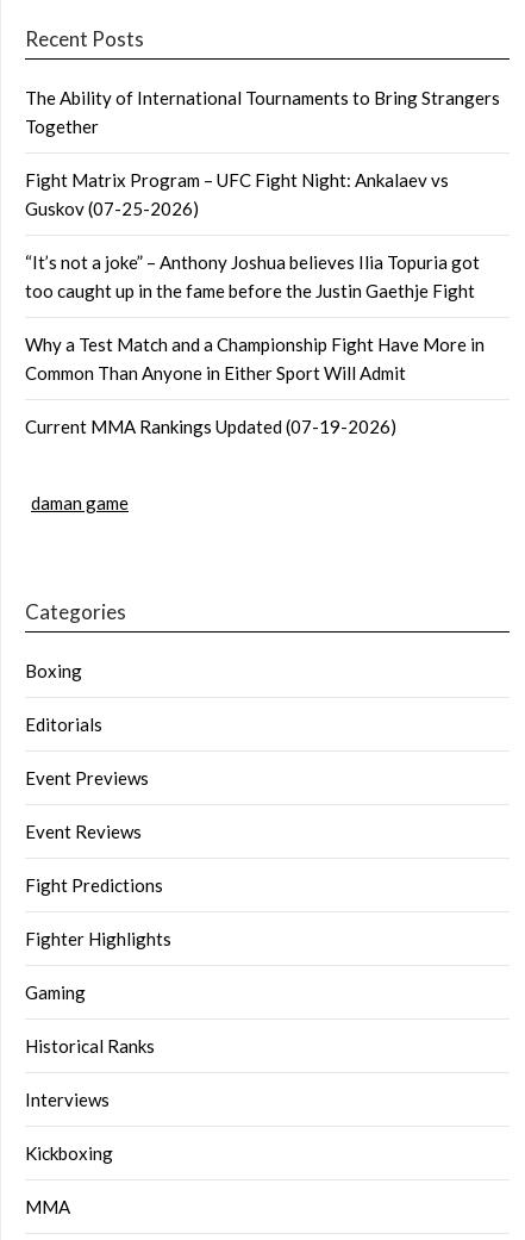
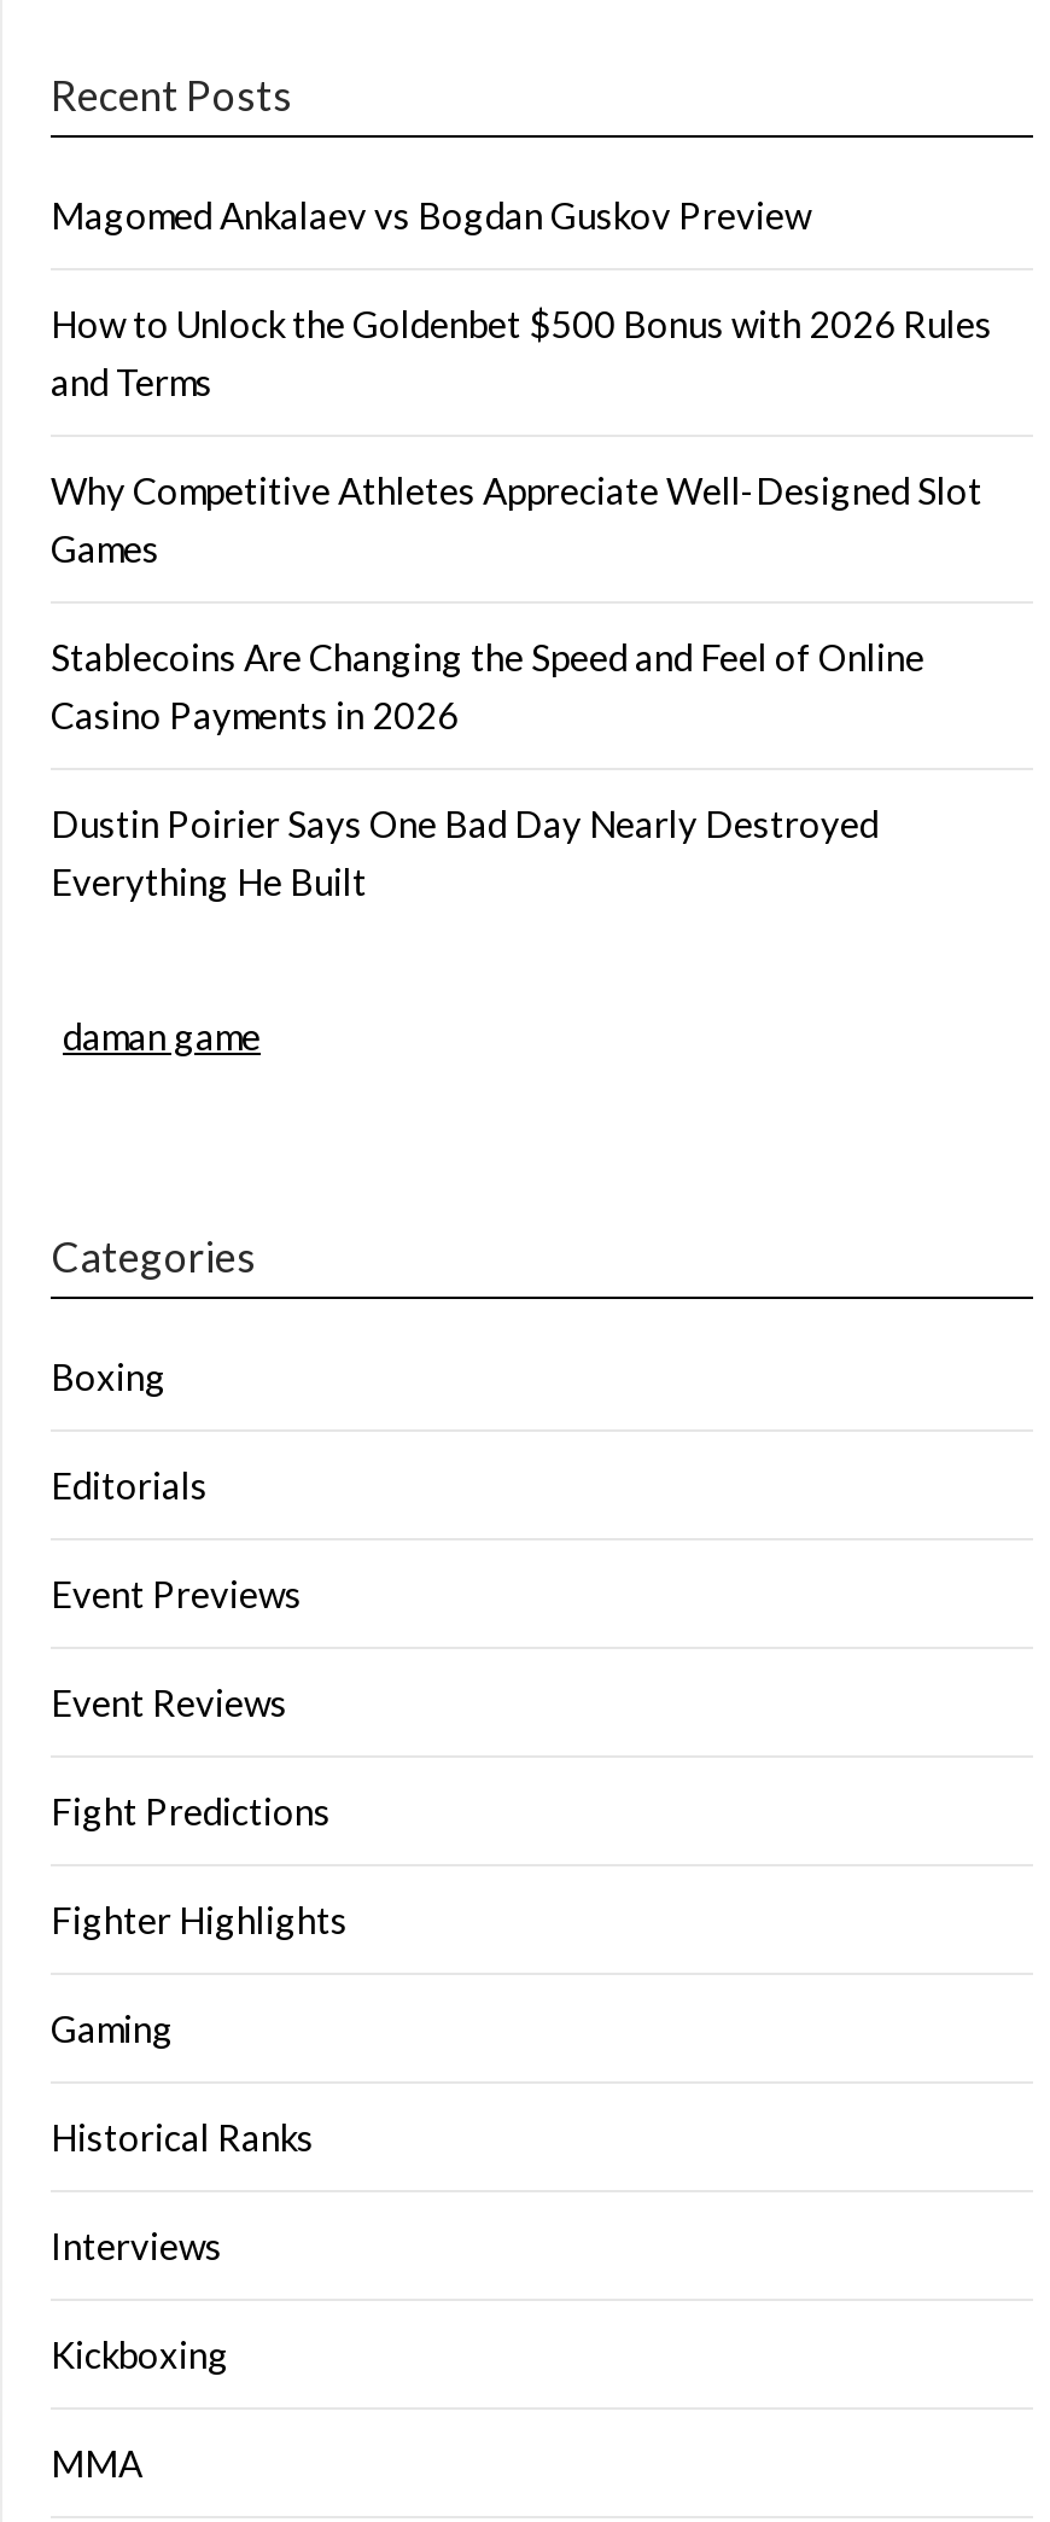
[25,87,500,137] The Ability of International Tournaments to Bring Strangers | Together -> [51,194,811,237] Magomed Ankalaev vs Bogdan Guskov Preview
[25,170,449,220] Fight Matrix Program – UFC Fight Night: Ankalaev vs | Guskov (07-25-2026) -> [51,303,992,404] How to Unlock the Goldenbet $500 Bonus with 2026 Rules | and Terms
[25,252,480,302] “It’s not a joke” – Anthony Joshua believes Ilia Topuria got | too caught up in the fame before the Justin Gaethje Fight -> [51,469,982,571] Why Competitive Athletes Appreciate Well-Designed Slot | Games
[25,334,485,384] Why a Test Match and a Championship Fight Have More in | Common Than Anyone in Either Sport Will Admit -> [51,636,924,737] Stablecoins Are Changing the Speed and Feel of Online | Casino Payments in 2026
[25,416,396,438] Current MMA Rankings Updated (07-19-2026) -> [51,802,879,904] Dustin Poirier Says One Bad Day Nearly Destroyed | Everything He Built

